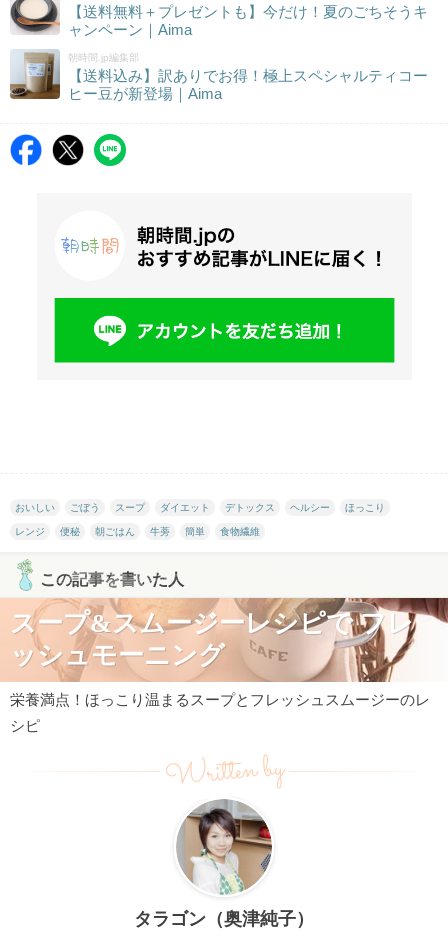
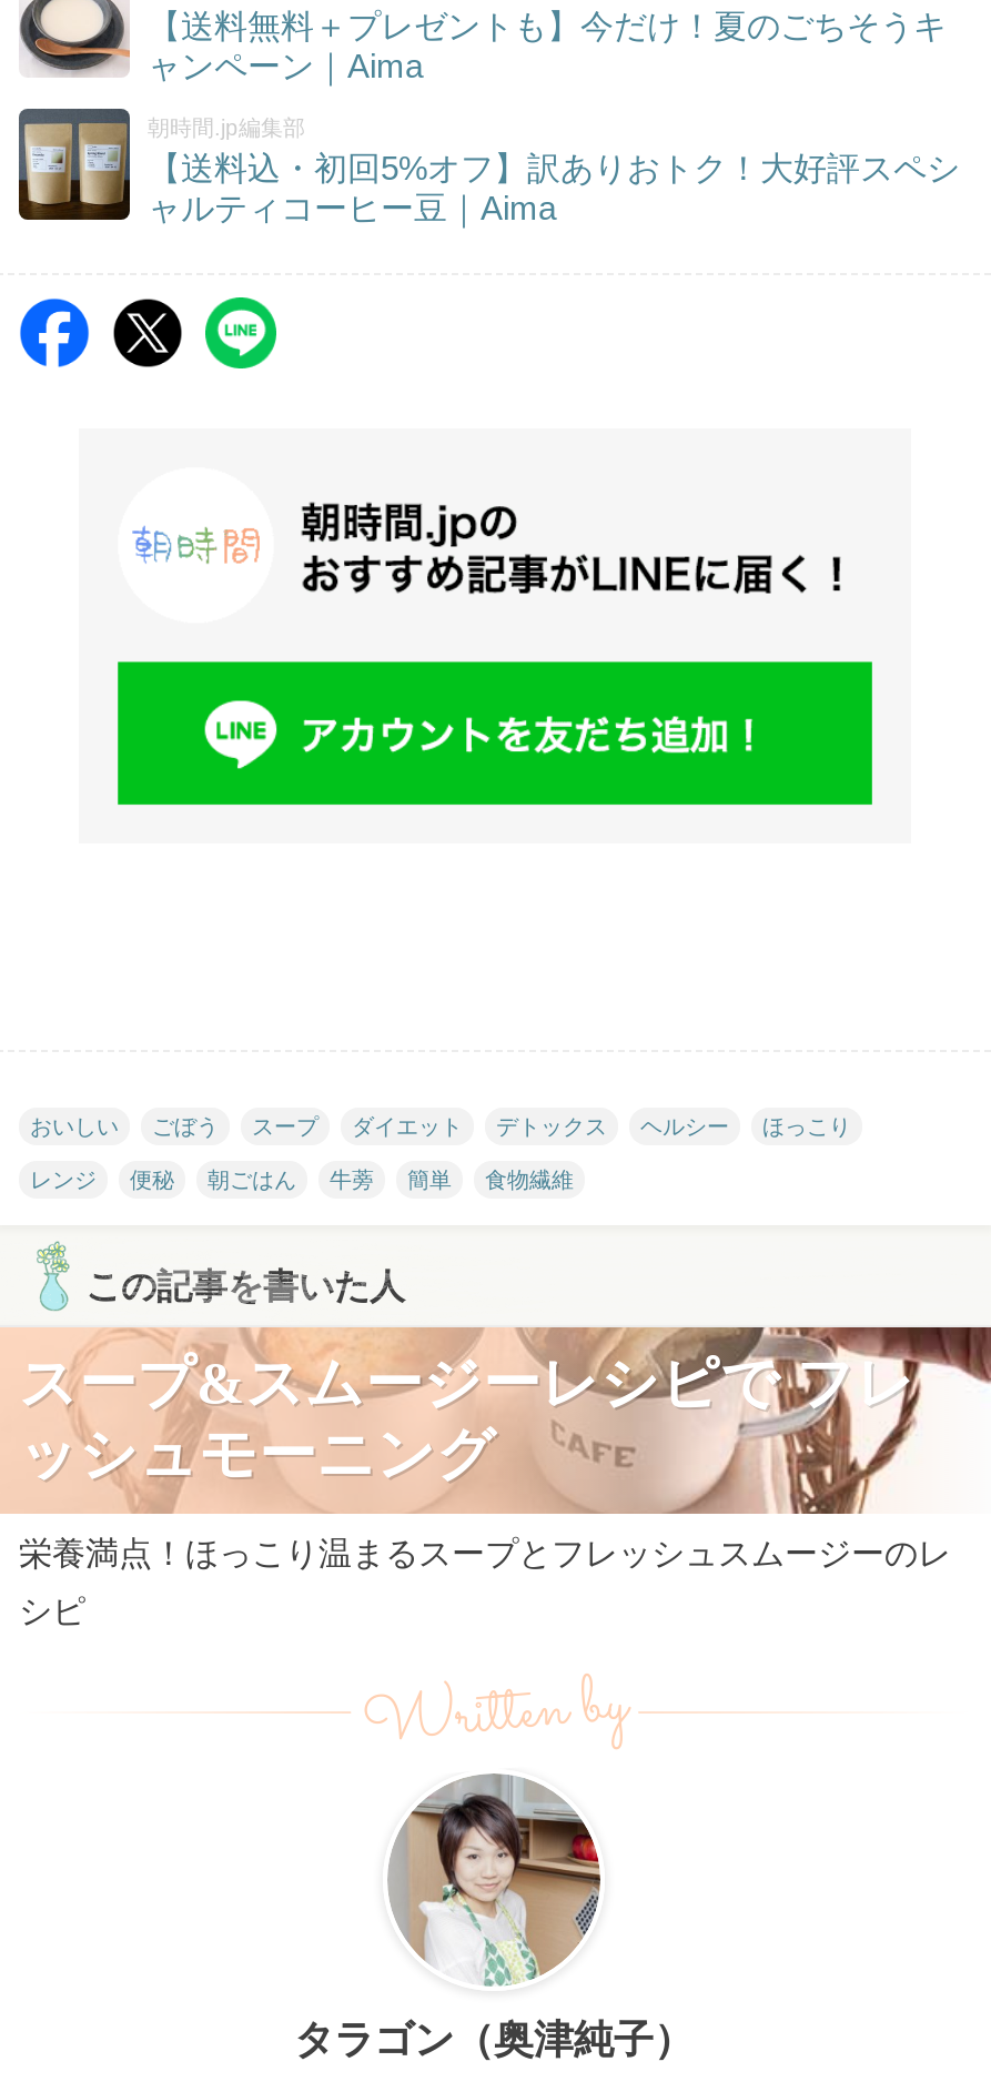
[9,49,428,102] [image] | 【送料込み】訳ありでお得！極上スペシャルティコー | ヒー豆が新登場｜Aima -> [17,107,960,226] [image] | 【送料込・初回5%オフ】訳ありおトク！大好評スペシ | ャルティコーヒー豆｜Aima

